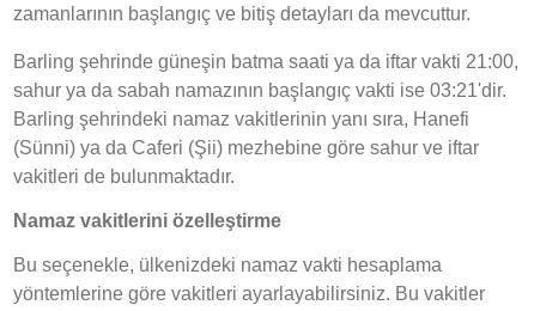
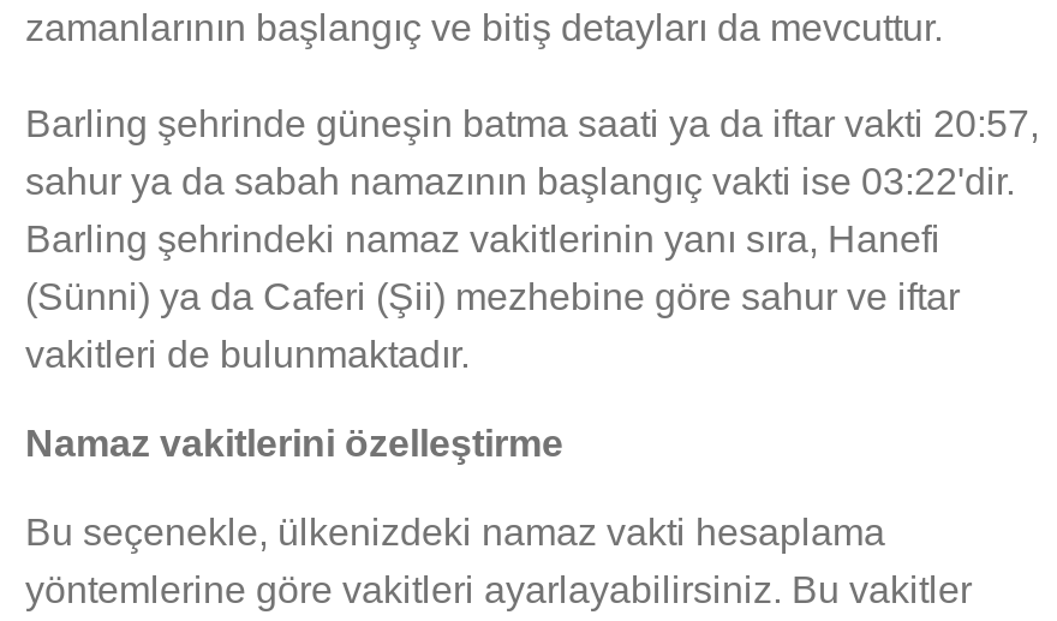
[13,52,518,72] Barling şehrinde güneşin batma saati ya da iftar vakti 21:00, -> [25,104,1039,145] Barling şehrinde güneşin batma saati ya da iftar vakti 20:57,
[13,80,506,101] sahur ya da sabah namazının başlangıç vakti ise 03:21'dir. -> [25,161,1015,202] sahur ya da sabah namazının başlangıç vakti ise 03:22'dir.

